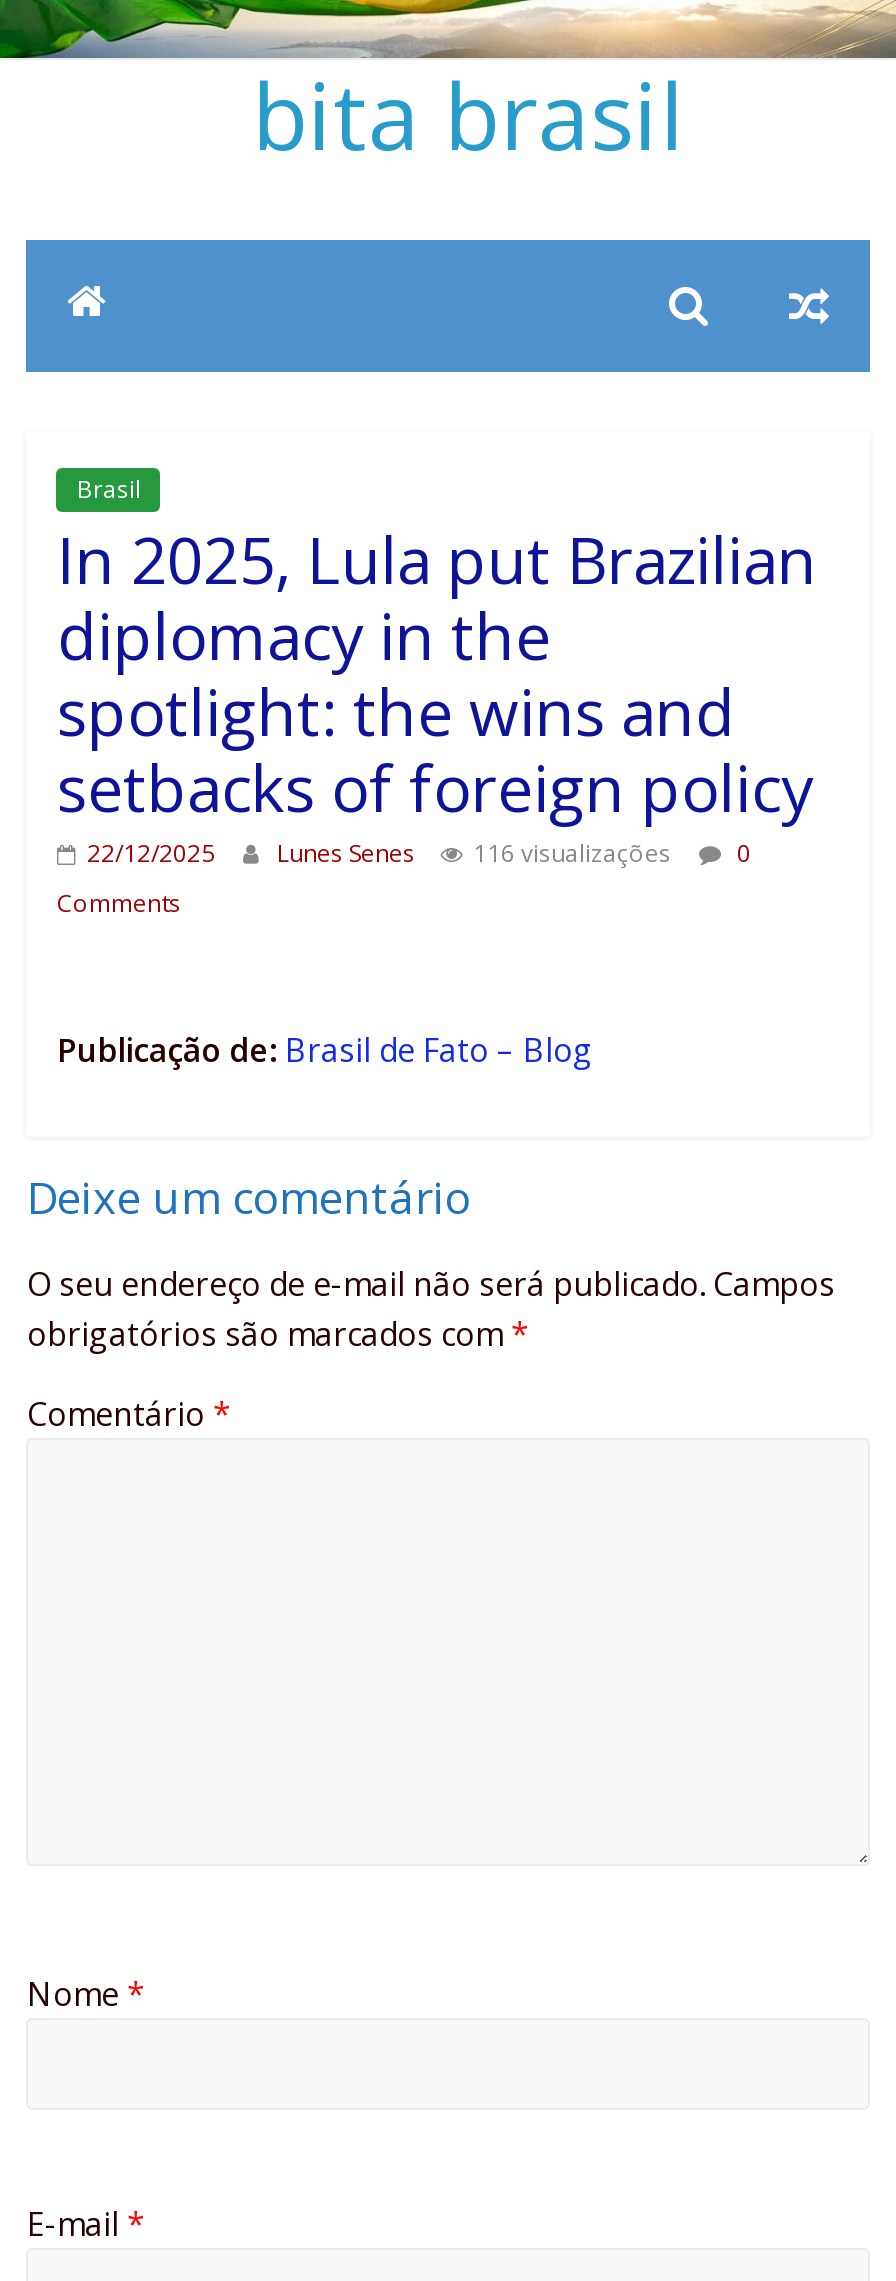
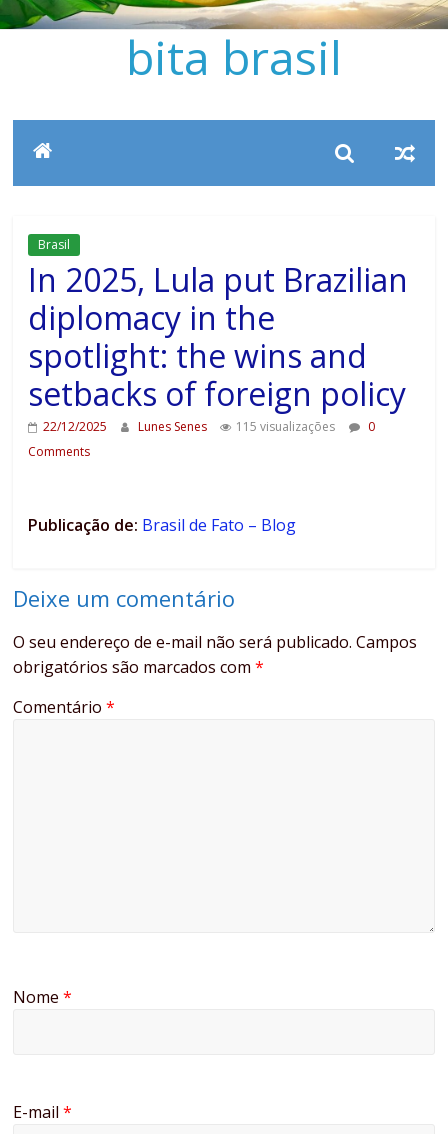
[473,836,671,870] 116 visualizações -> [236,418,335,435] 115 visualizações

